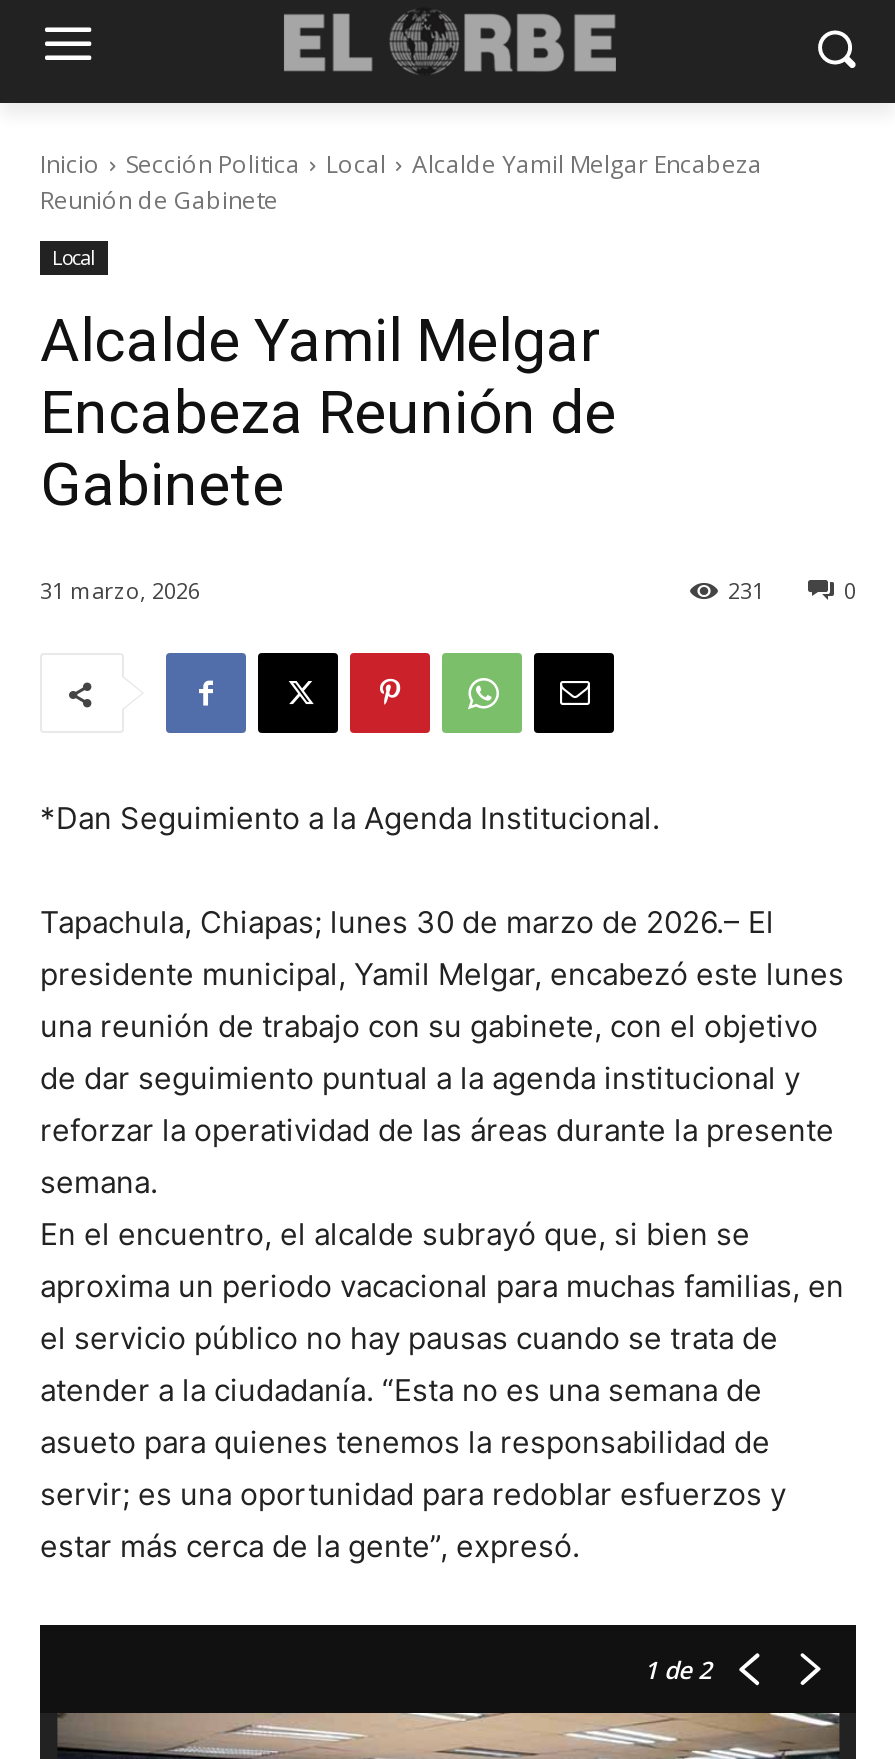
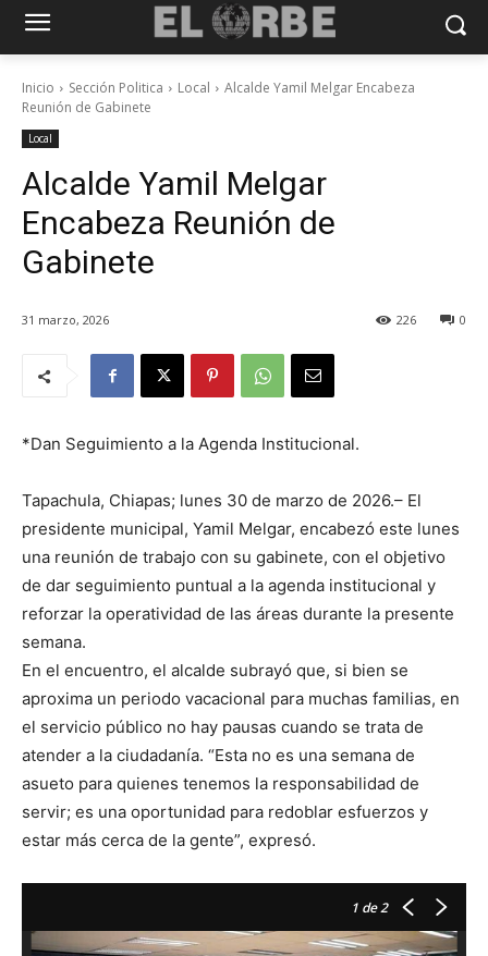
[728,575,764,605] 231 -> [396,312,416,328] 226

